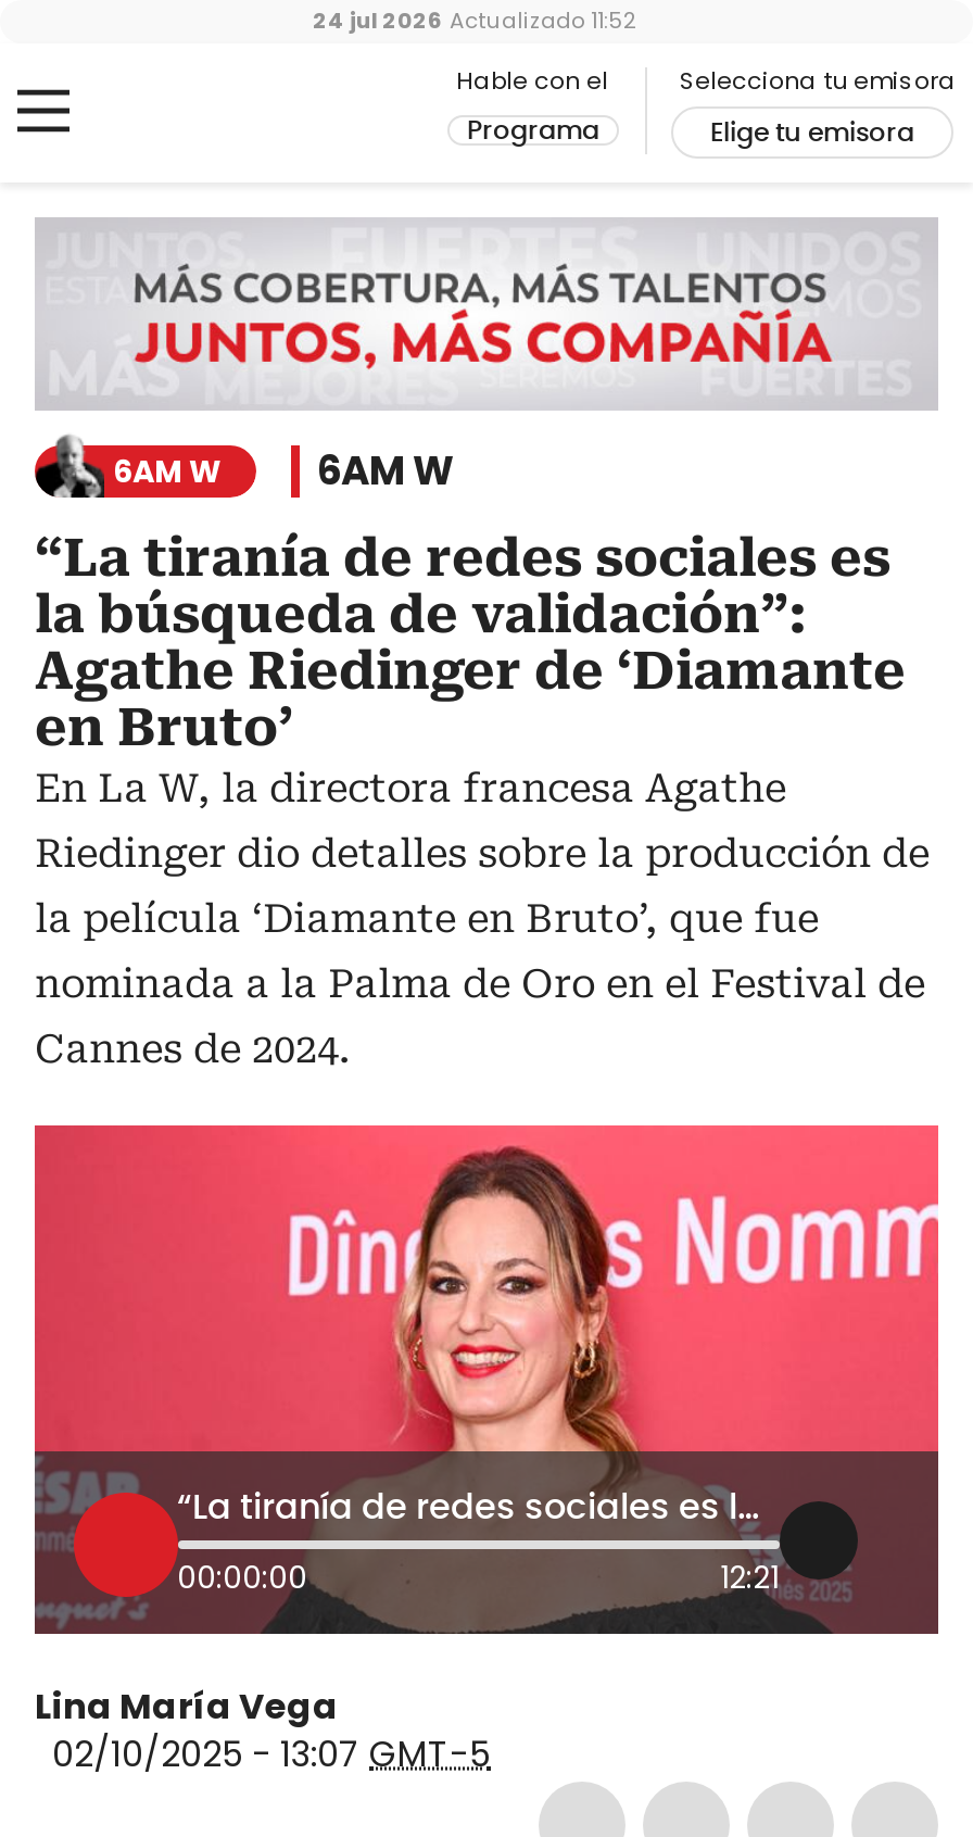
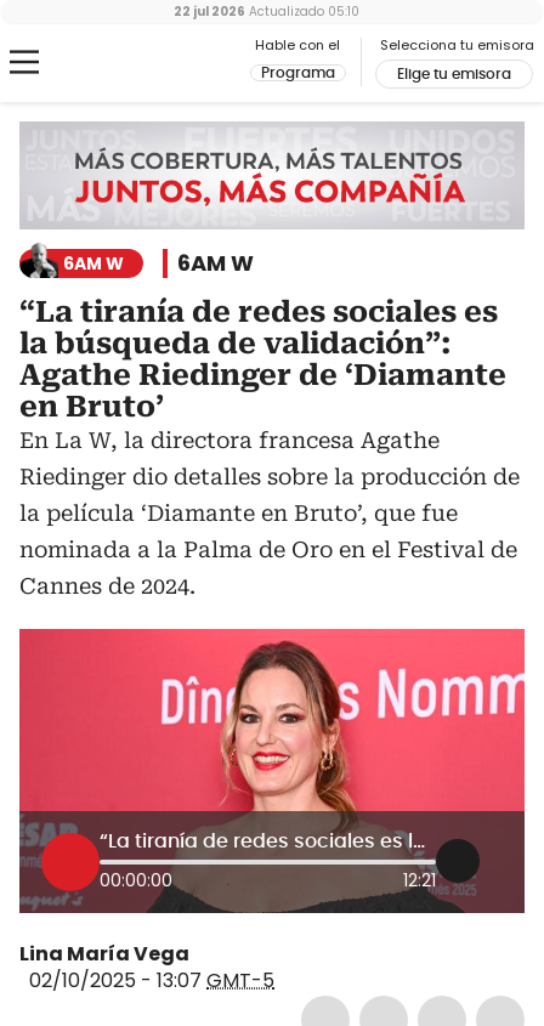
[313,4,639,37] 24 jul 2026 Actualizado 11:52 -> [173,2,359,21] 22 jul 2026 Actualizado 05:10

